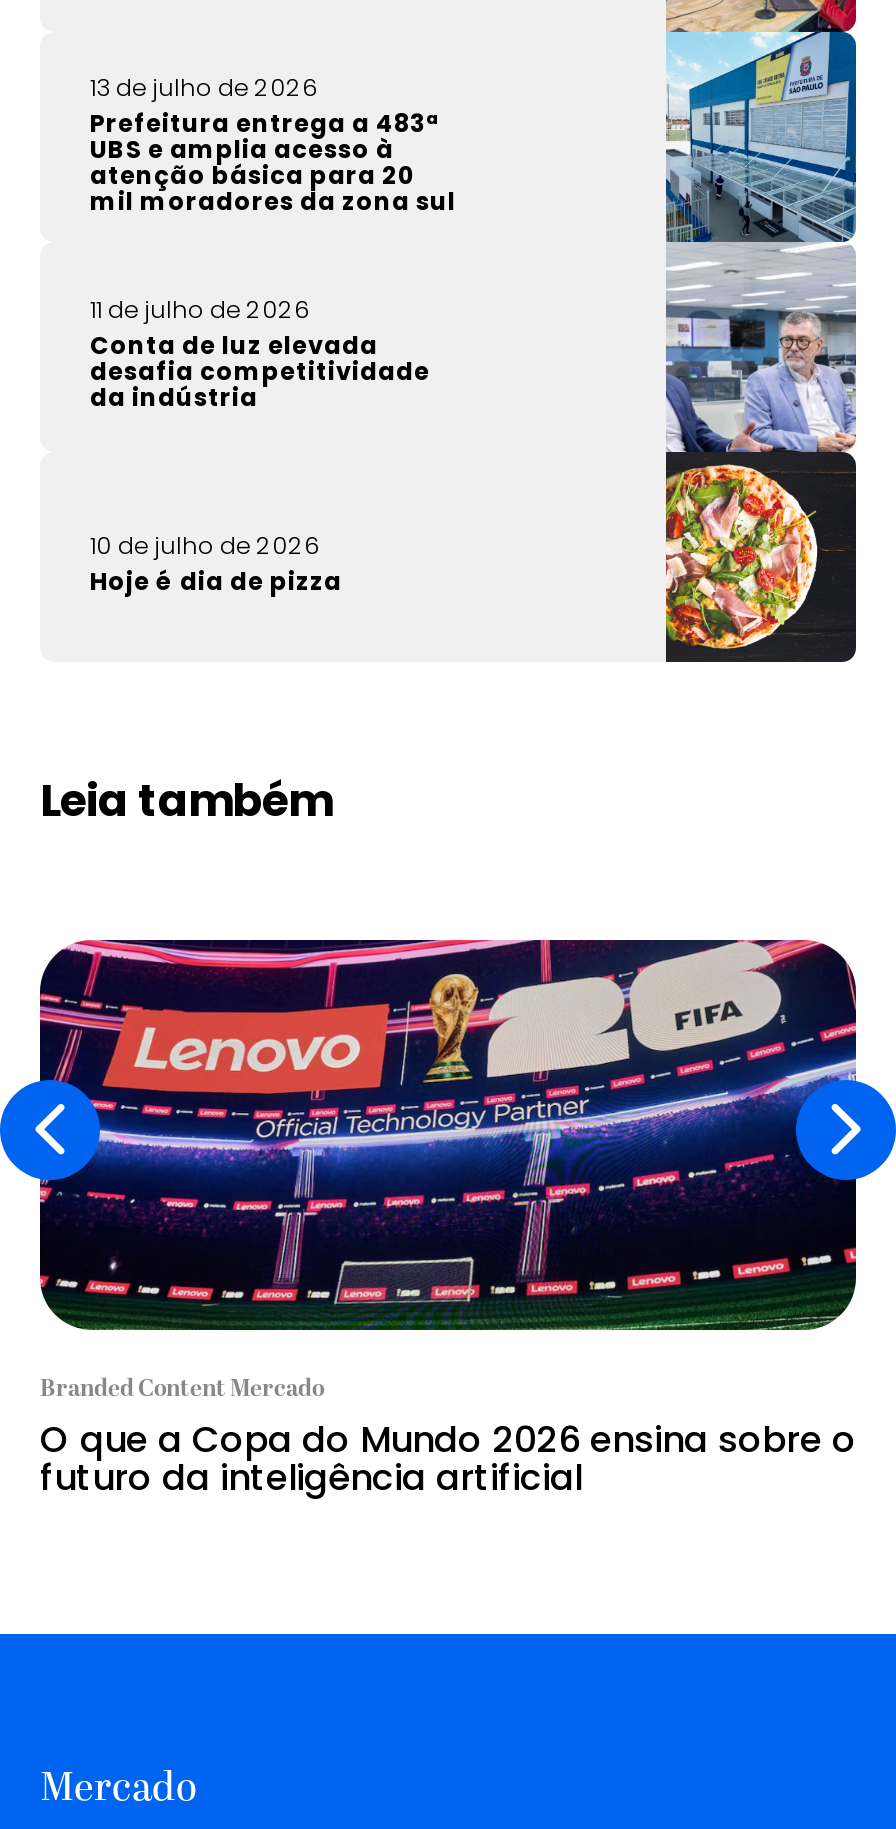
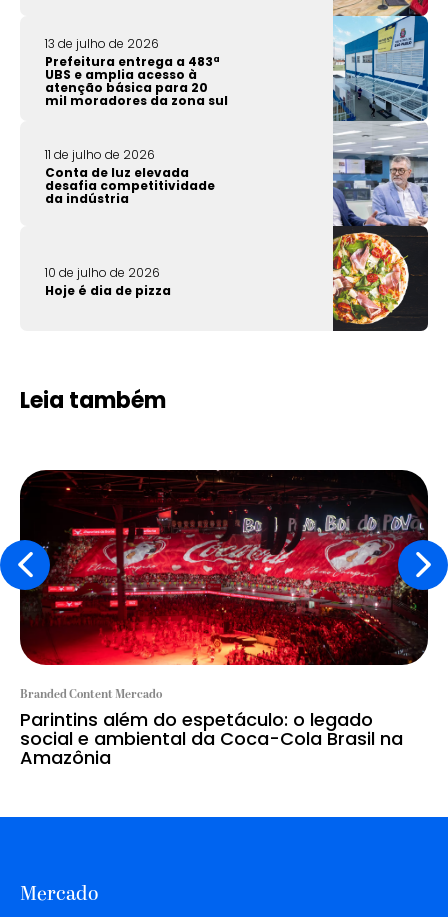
[38,938,858,1332] [image] -> [19,469,429,666] [image]
[40,1414,856,1502] O que a Copa do Mundo 2026 ensina sobre o | futuro da inteligência artificial -> [20,707,403,770] Parintins além do espetáculo: o legado | social e ambiental da Coca-Cola Brasil na | Amazônia

